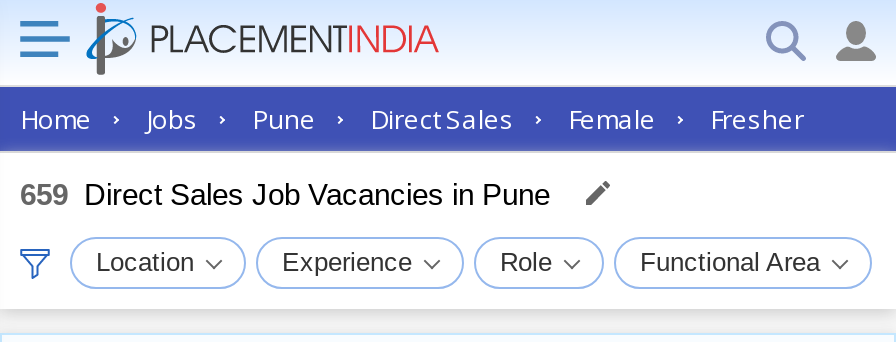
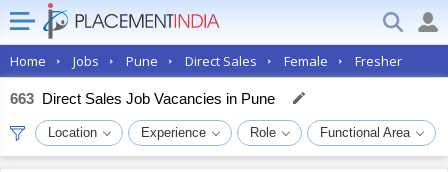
[20,177,550,211] 659 Direct Sales Job Vacancies in Pune -> [10,90,275,107] 663 Direct Sales Job Vacancies in Pune

